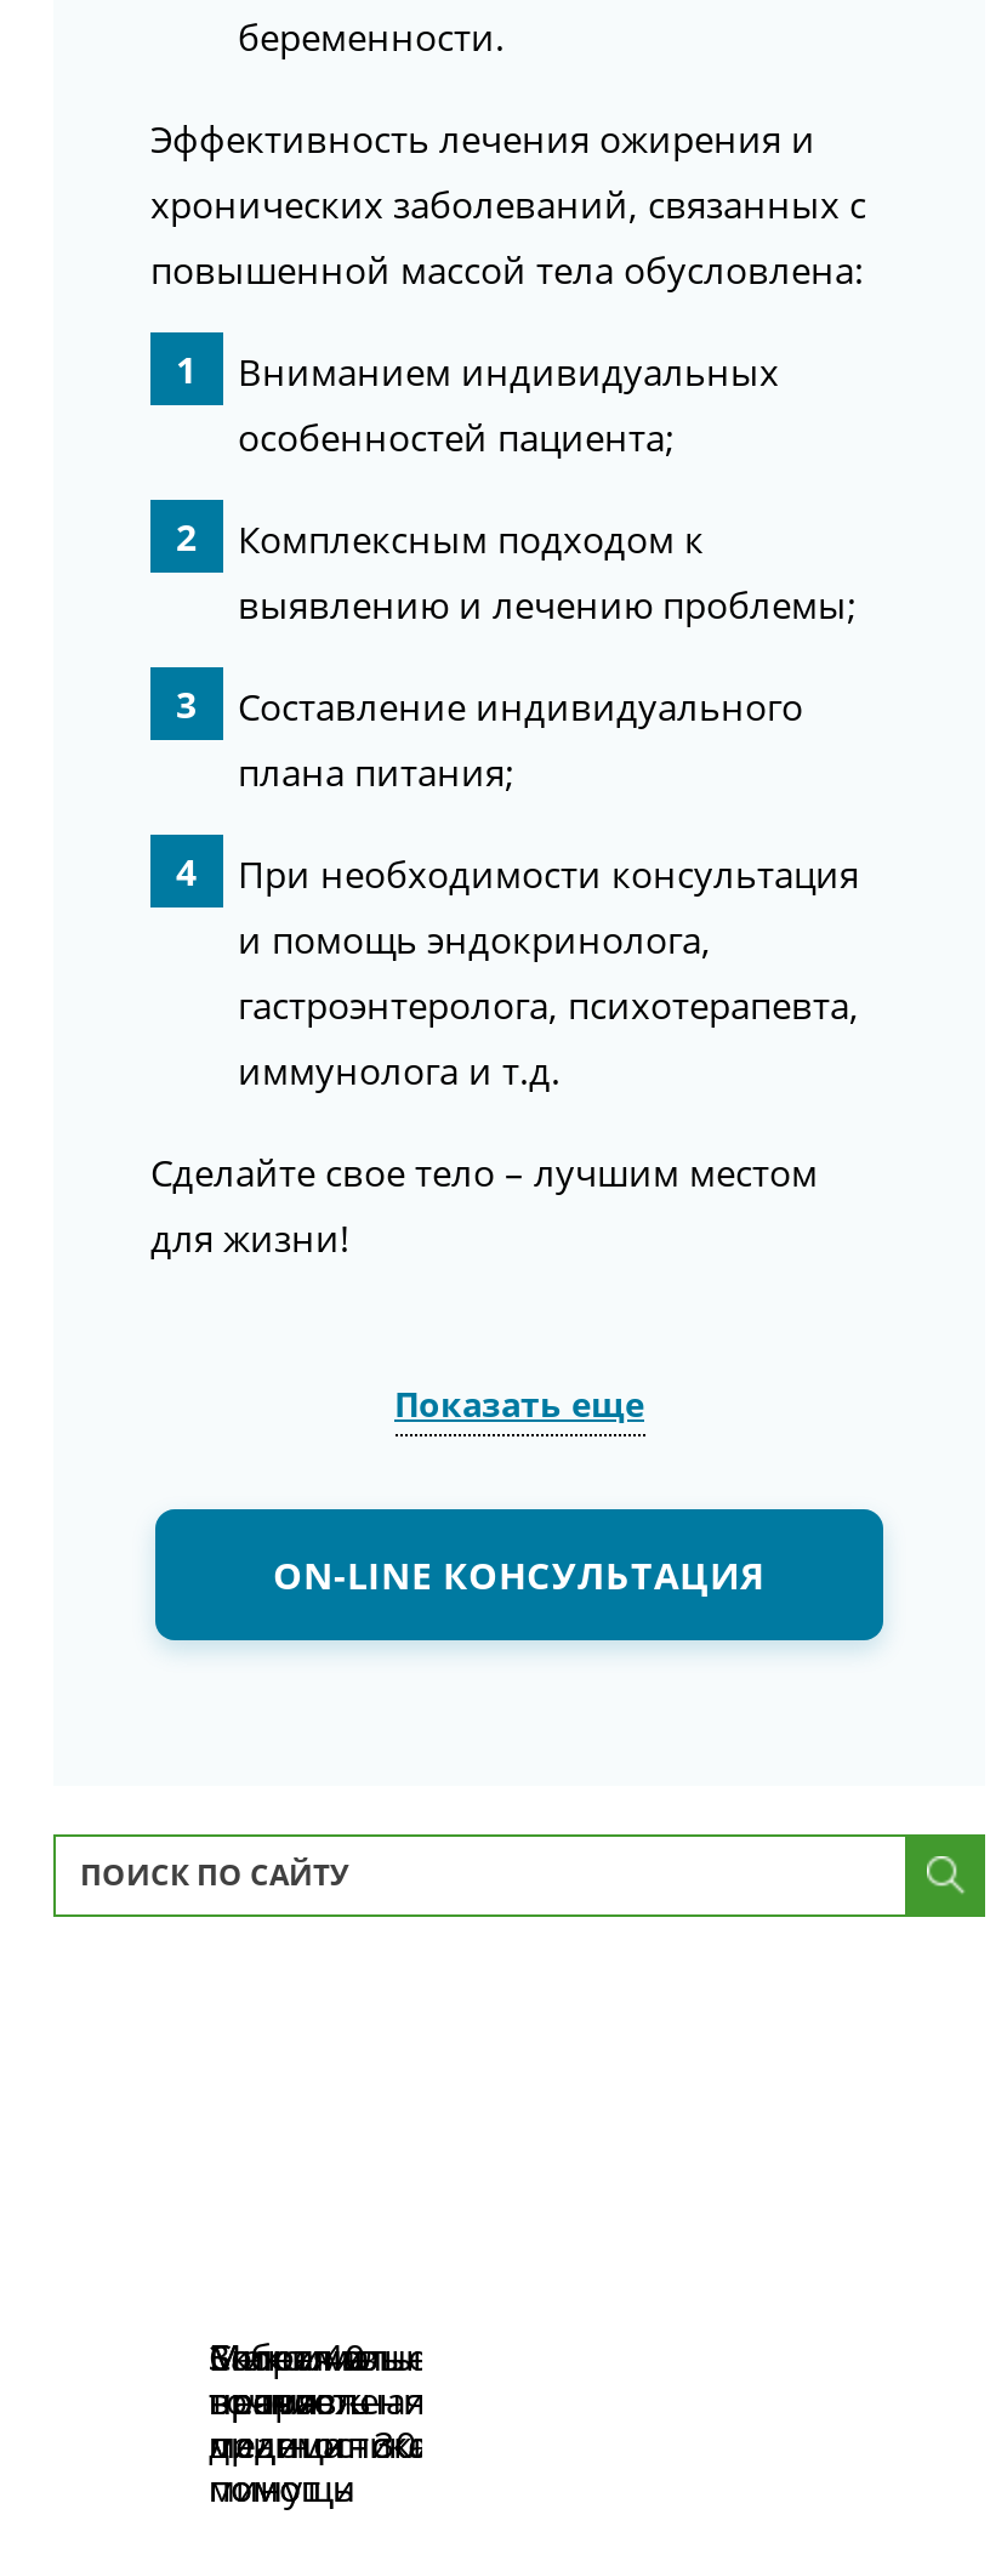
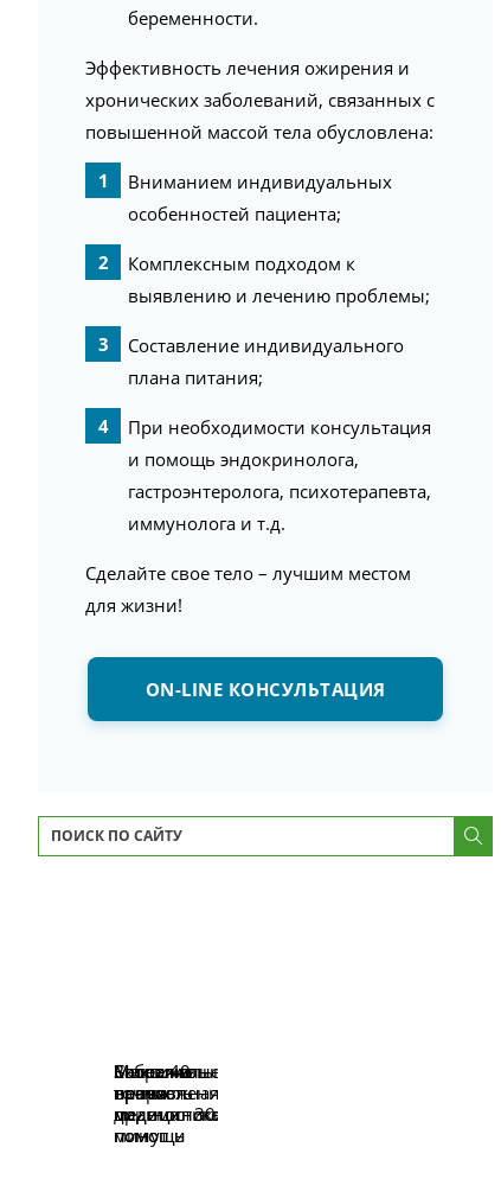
[394,1379,644,1426] Показать еще -> none

